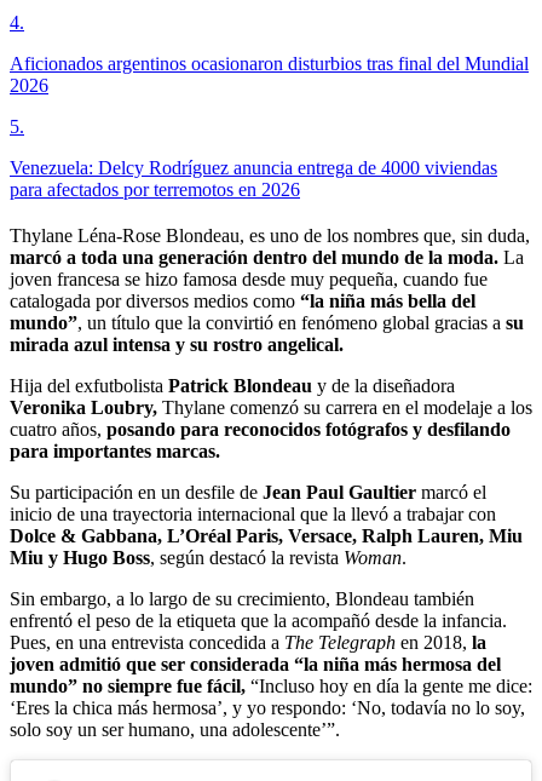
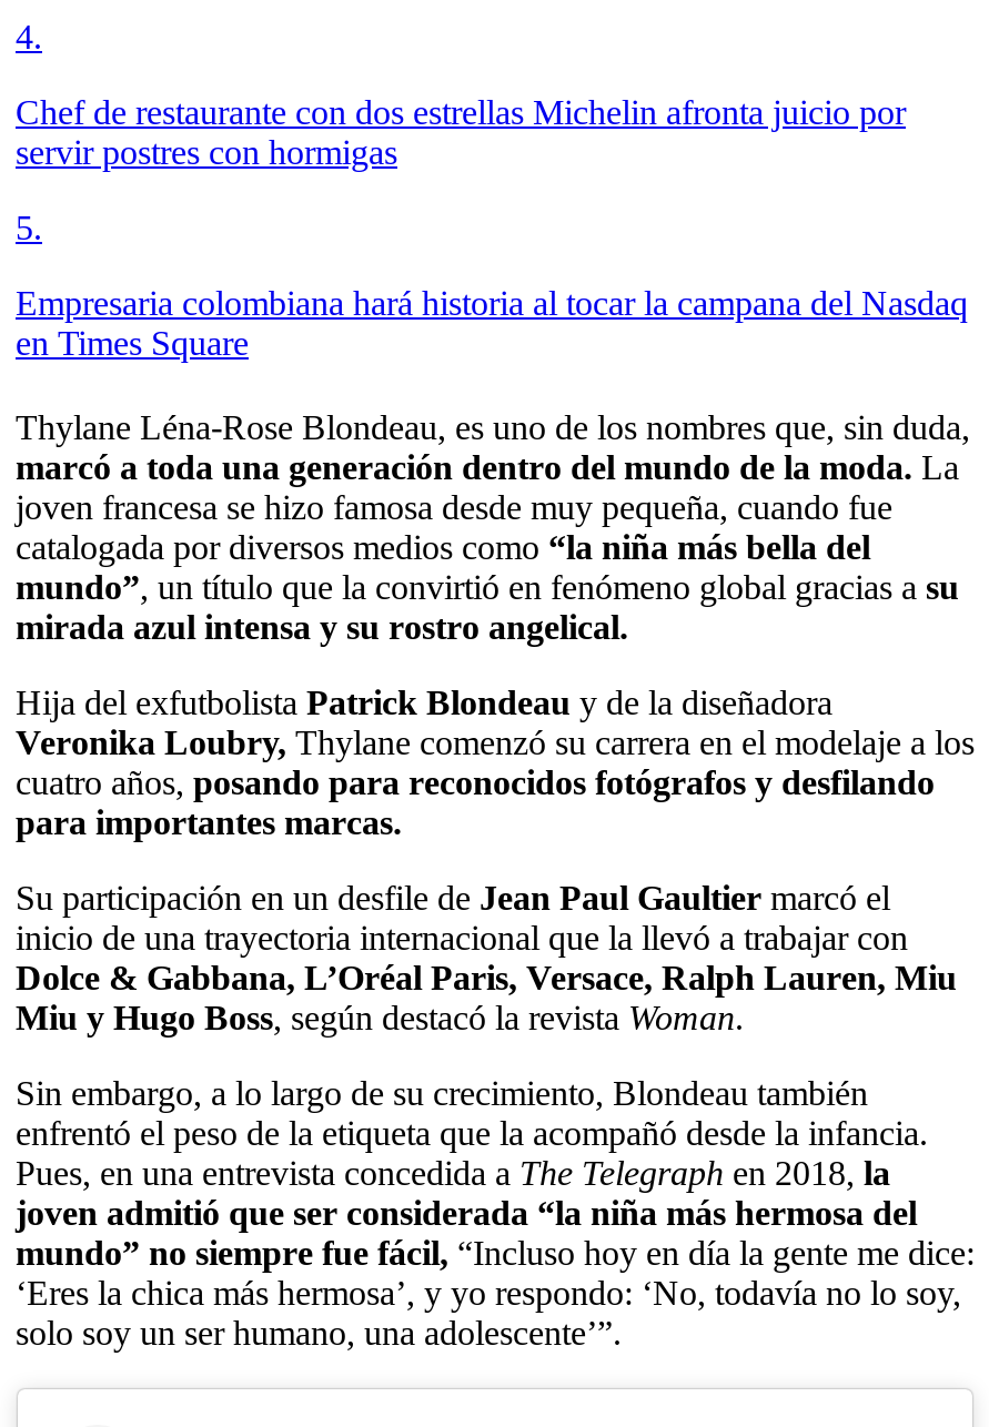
[10,53,529,95] Aficionados argentinos ocasionaron disturbios tras final del Mundial | 2026 -> [16,93,906,170] Chef de restaurante con dos estrellas Michelin afronta juicio por | servir postres con hormigas
[10,157,497,199] Venezuela: Delcy Rodríguez anuncia entrega de 4000 viviendas | para afectados por terremotos en 2026 -> [16,283,968,361] Empresaria colombiana hará historia al tocar la campana del Nasdaq | en Times Square

